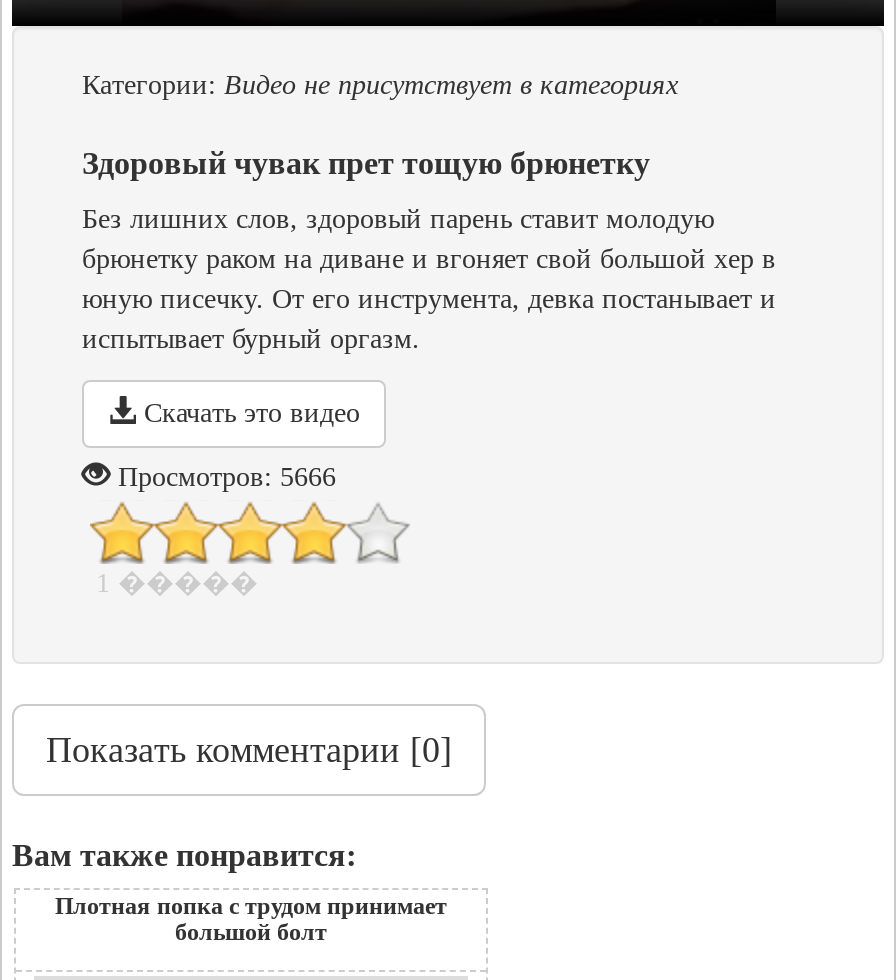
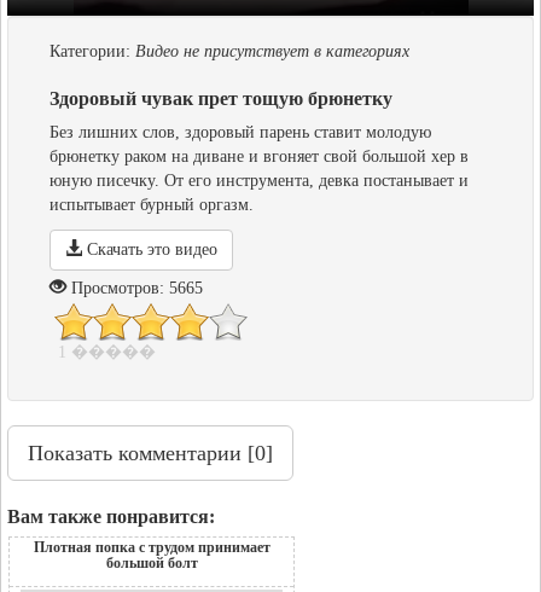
[110,462,336,492] Просмотров: 5666 -> [66,279,203,297] Просмотров: 5665

